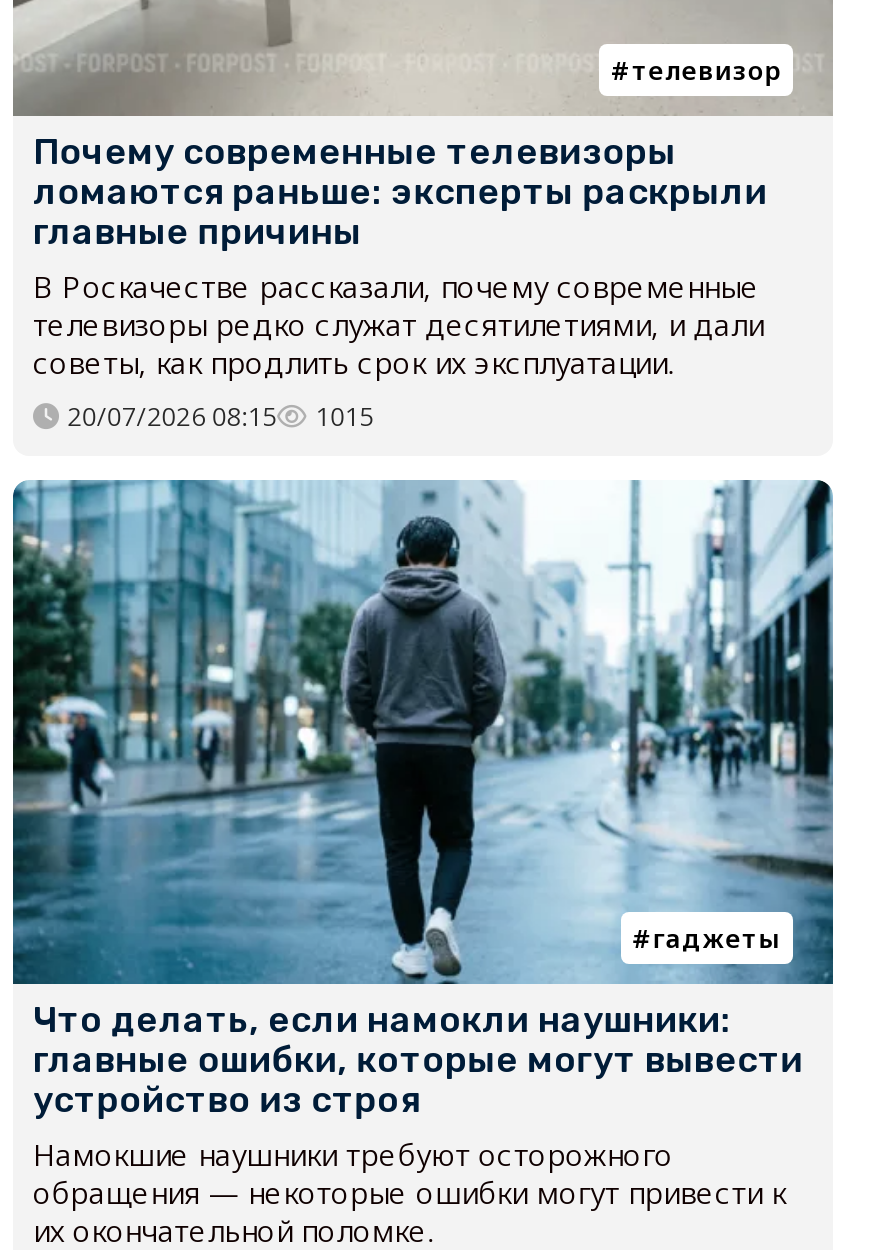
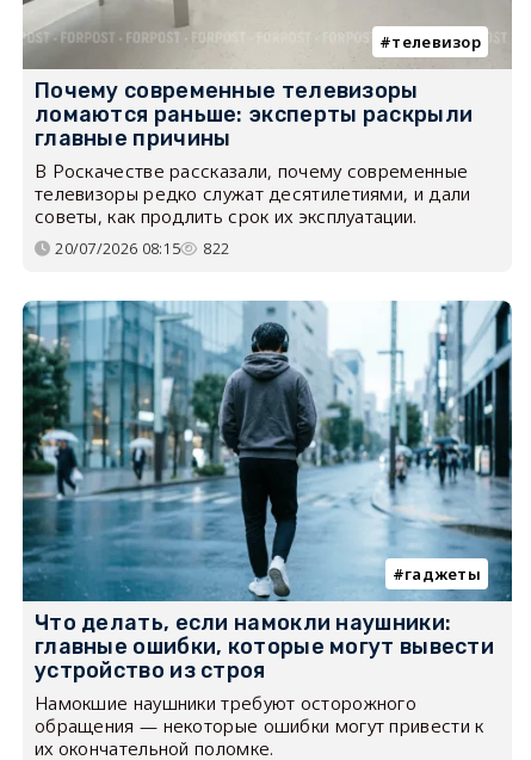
[68,397,374,433] 20/07/2026 08:15 1015 -> [55,237,229,259] 20/07/2026 08:15 822

